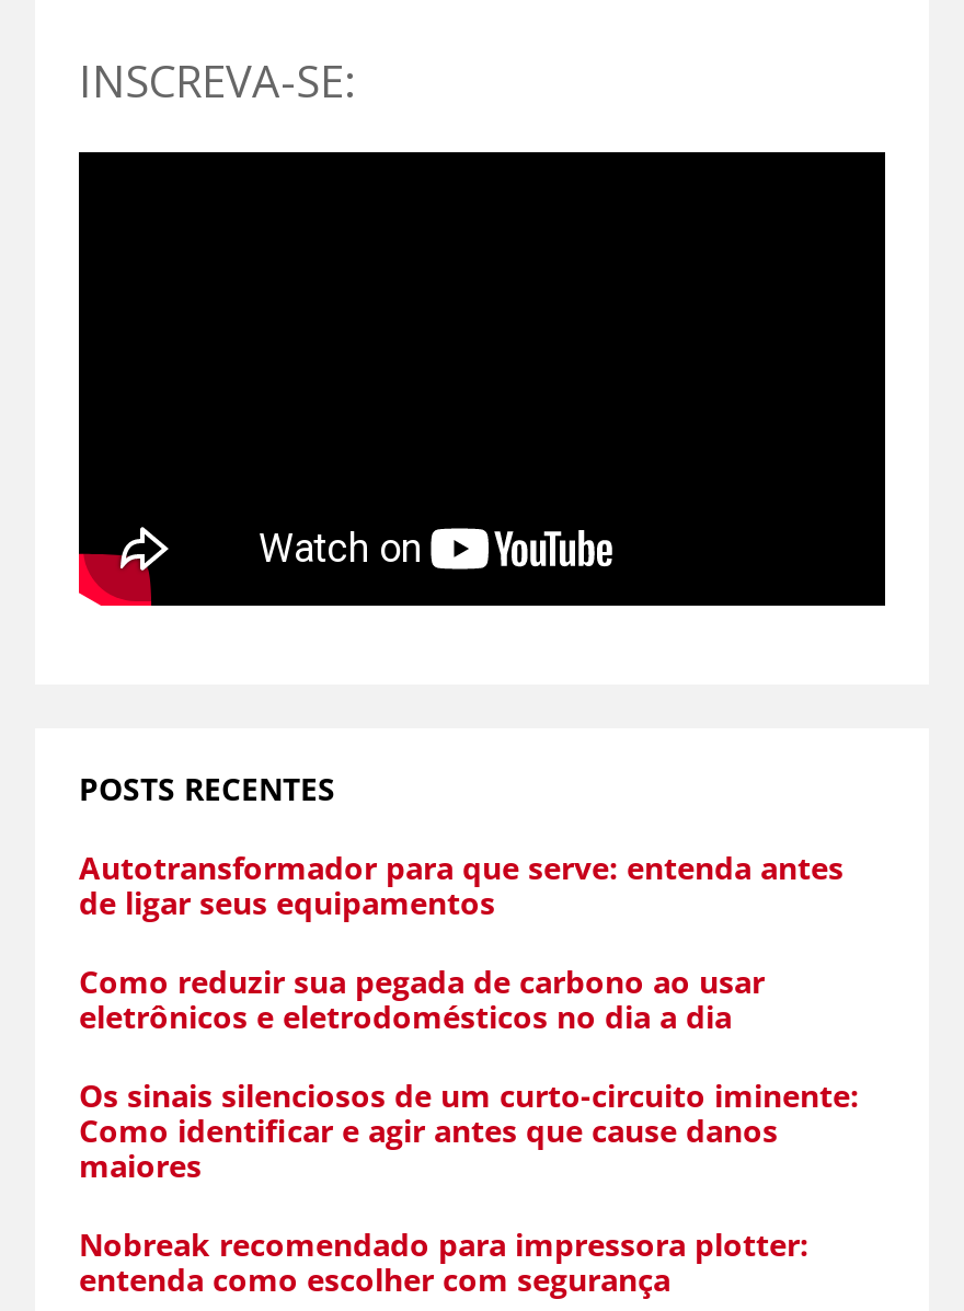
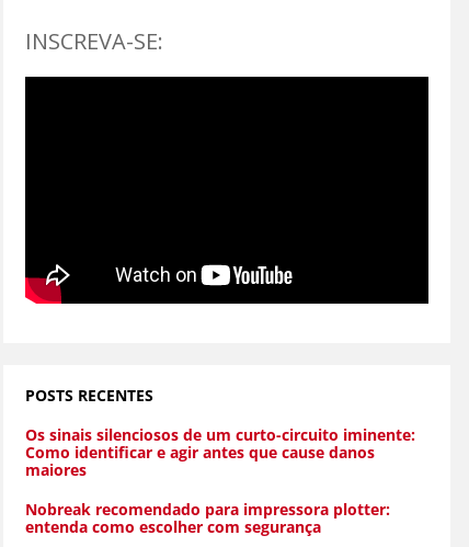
[79,847,843,1038] Autotransformador para que serve: entenda antes | de ligar seus equipamentos | Como reduzir sua pegada de carbono ao usar | eletrônicos e eletrodomésticos no dia a dia -> none

